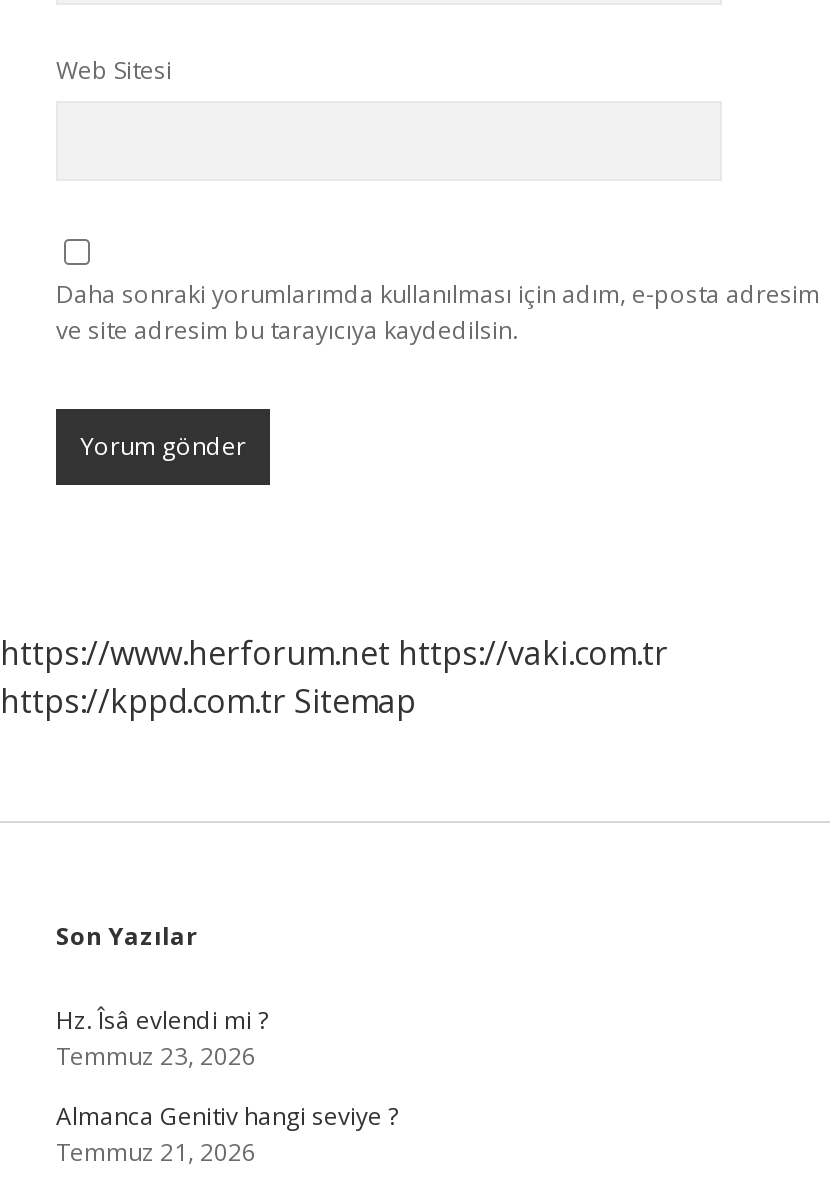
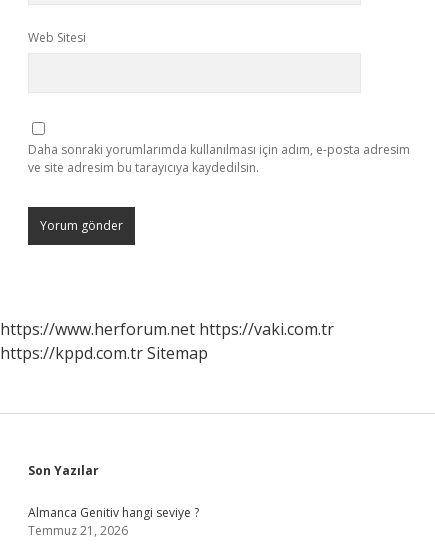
[56,1003,268,1073] Hz. Îsâ evlendi mi ? | Temmuz 23, 2026 -> none

